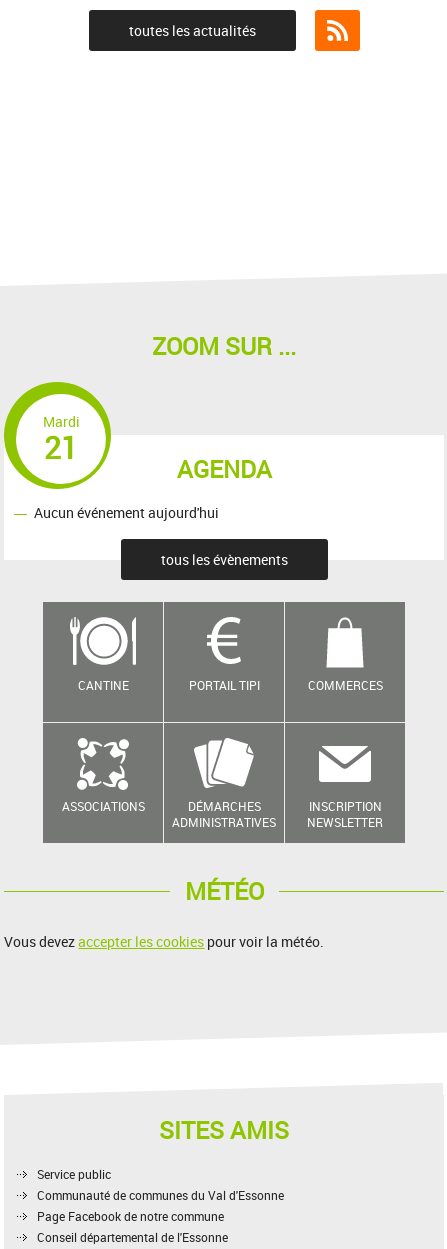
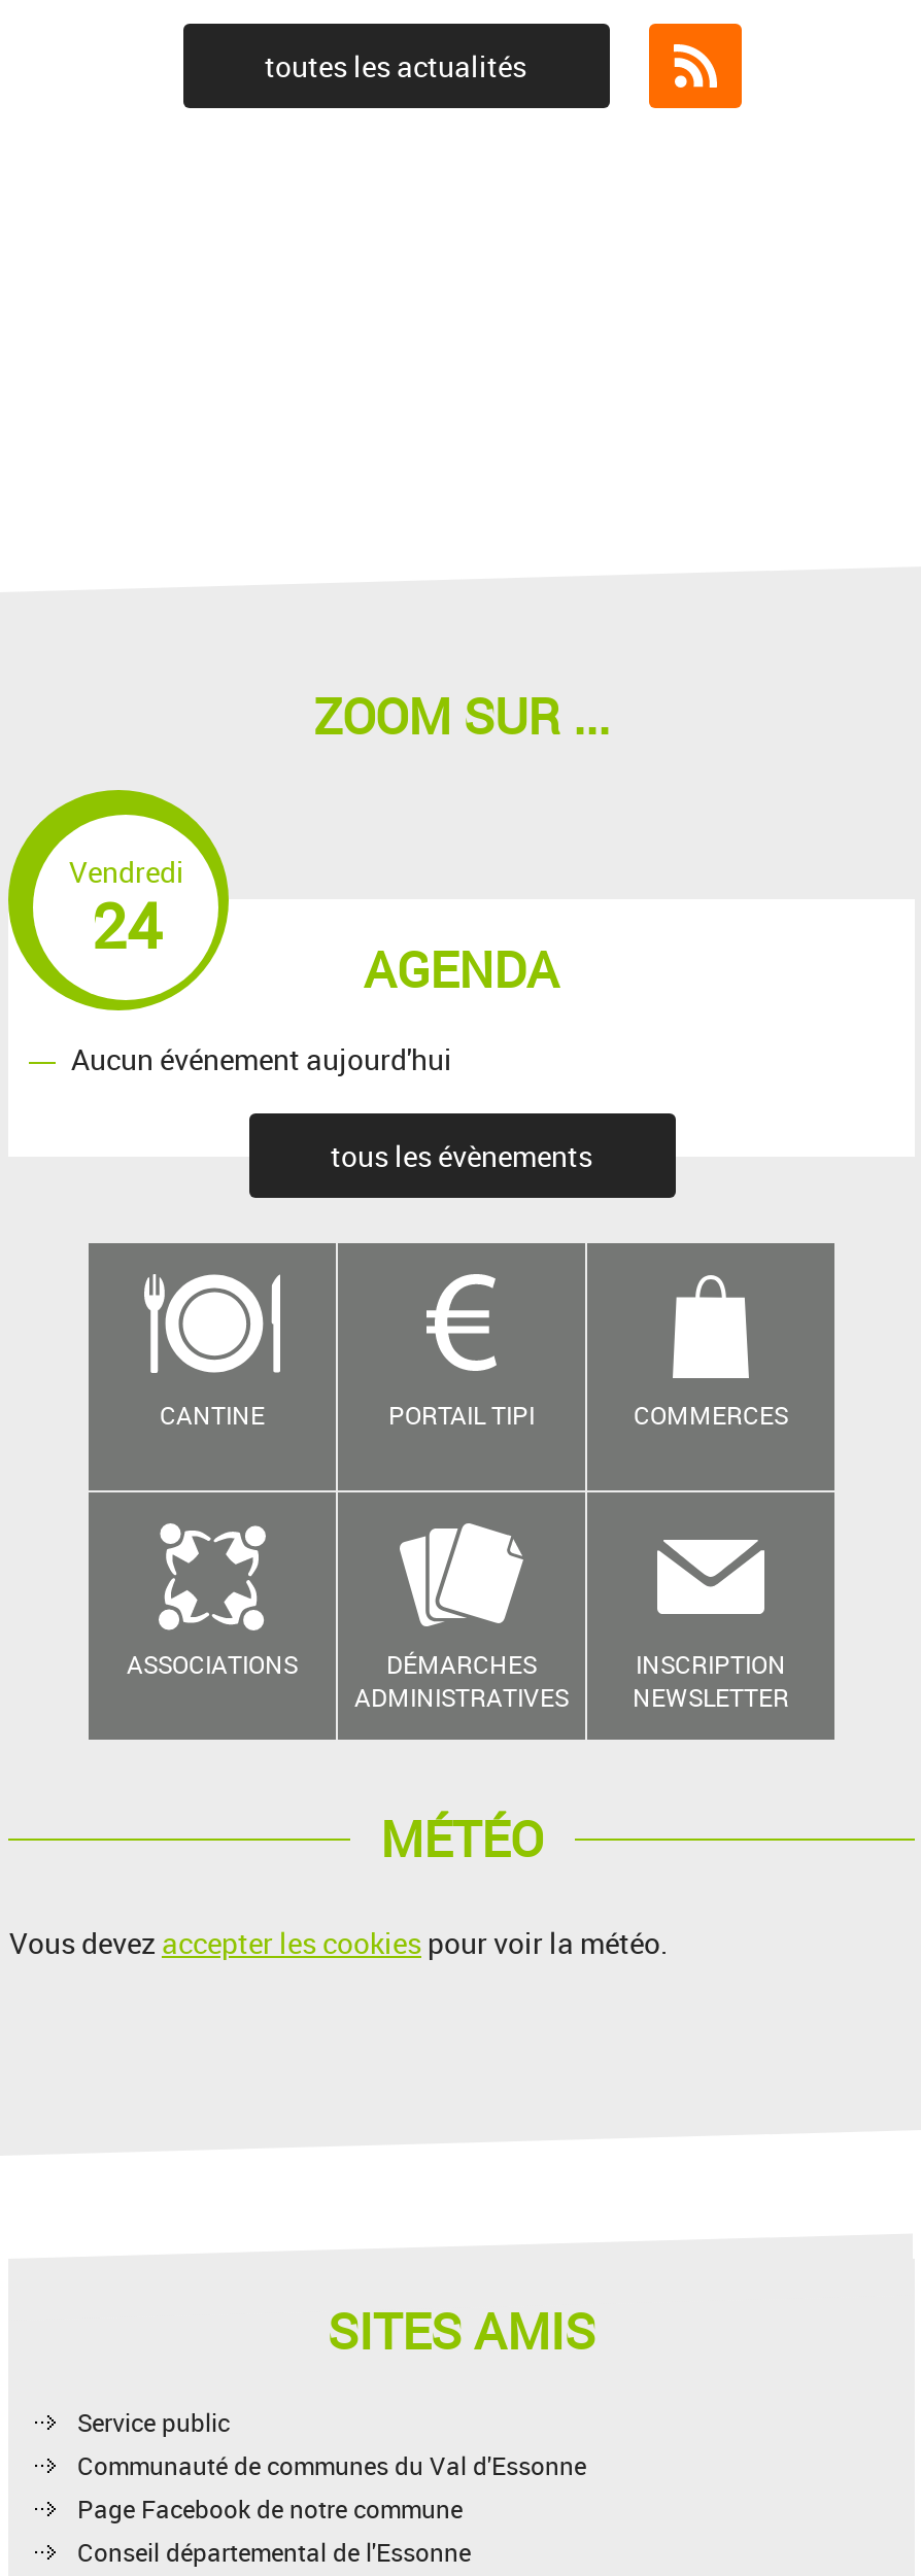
[43,412,80,468] Mardi | 21 -> [69,852,184,968] Vendredi | 24

